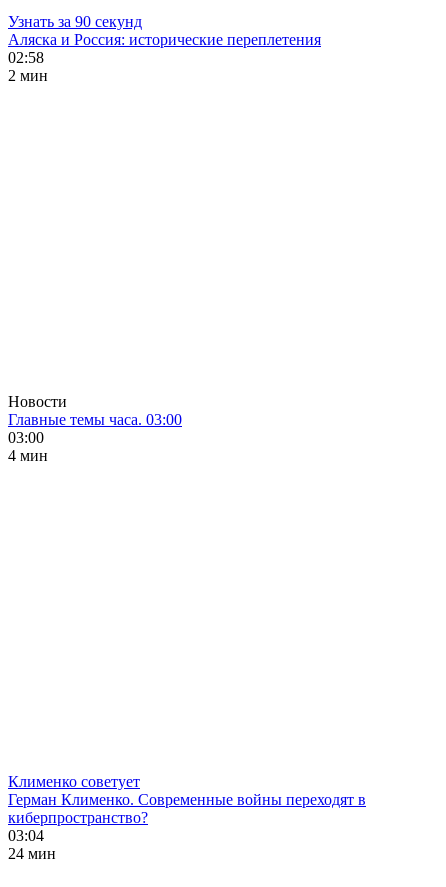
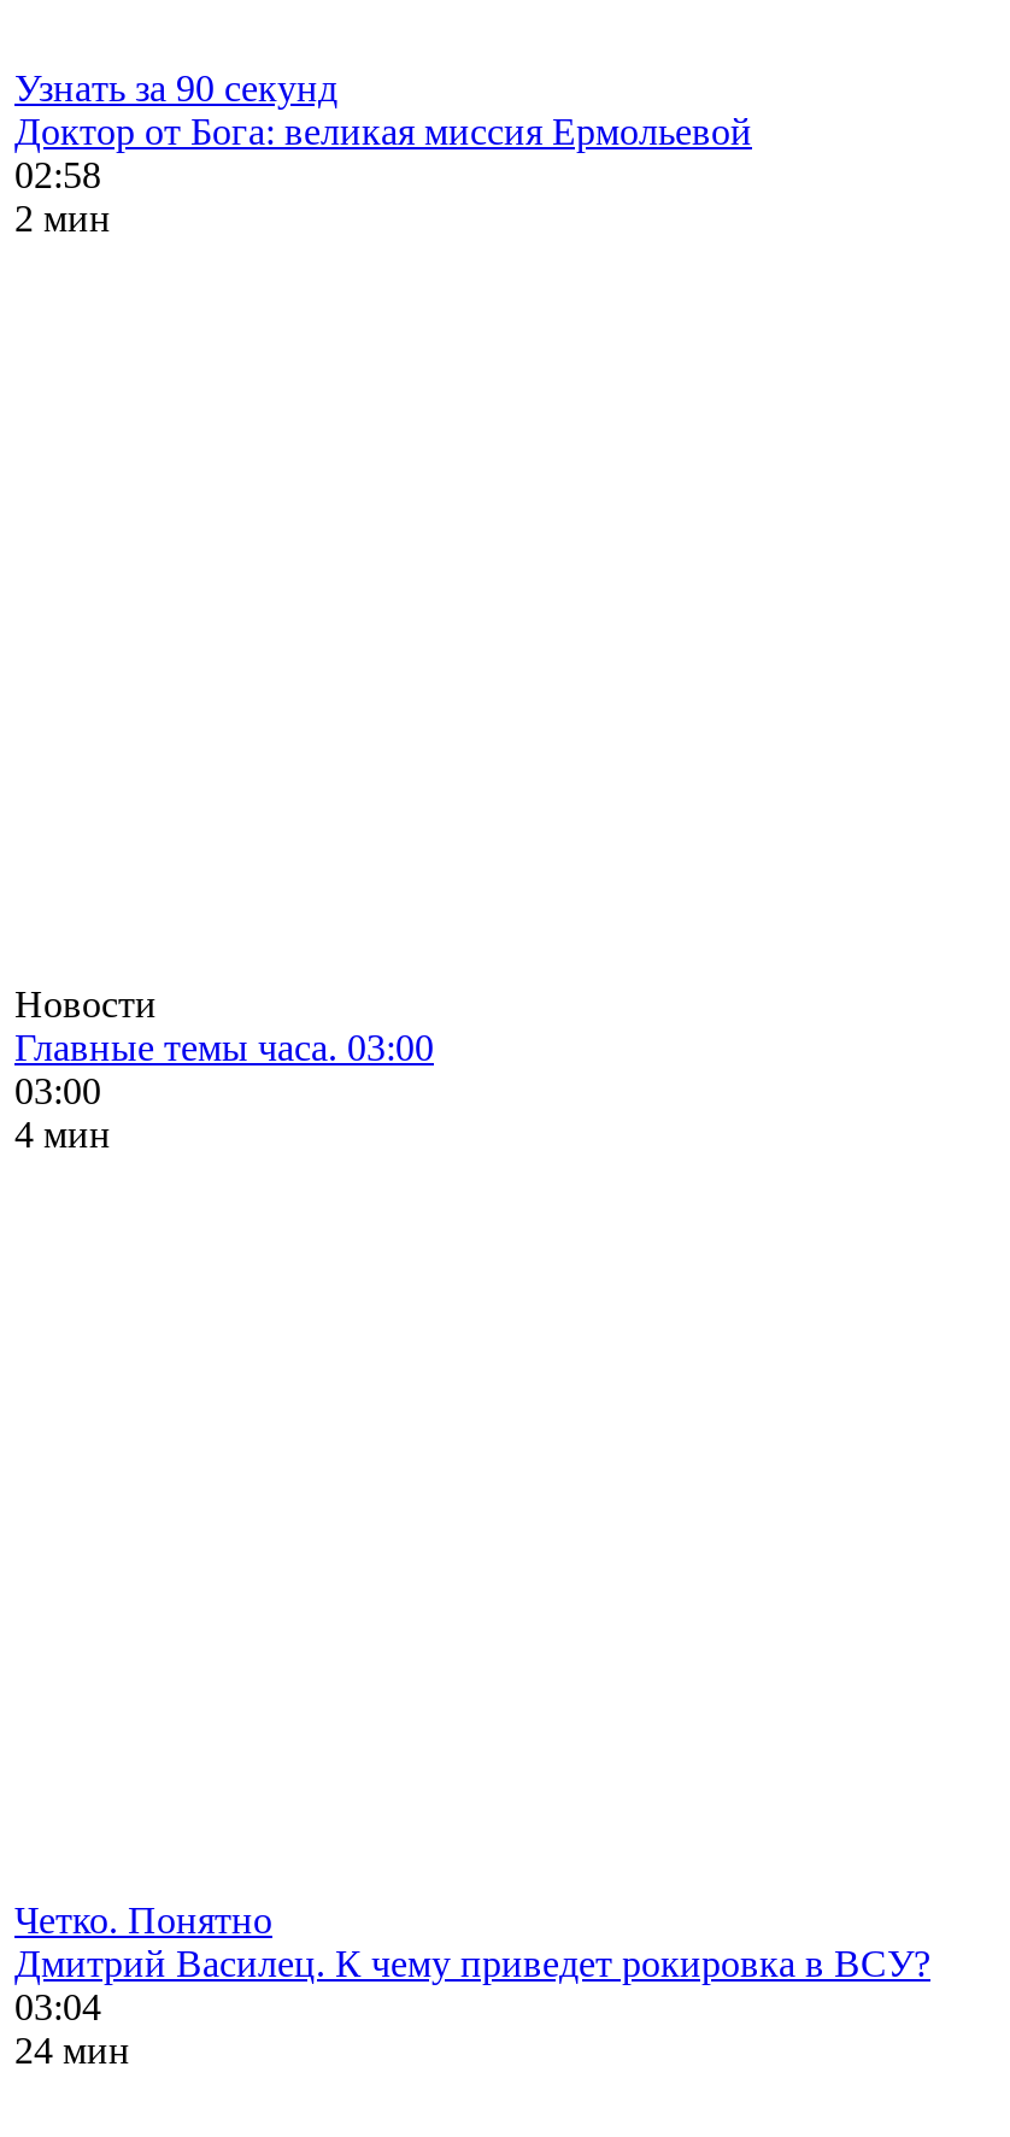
[8,31,321,48] Аляска и Россия: исторические переплетения -> [14,111,752,152] Доктор от Бога: великая миссия Ермольевой
[8,773,366,826] Клименко советует | Герман Клименко. Современные войны переходят в | киберпространство? -> [14,1900,930,1984] Четко. Понятно | Дмитрий Василец. К чему приведет рокировка в ВСУ?

